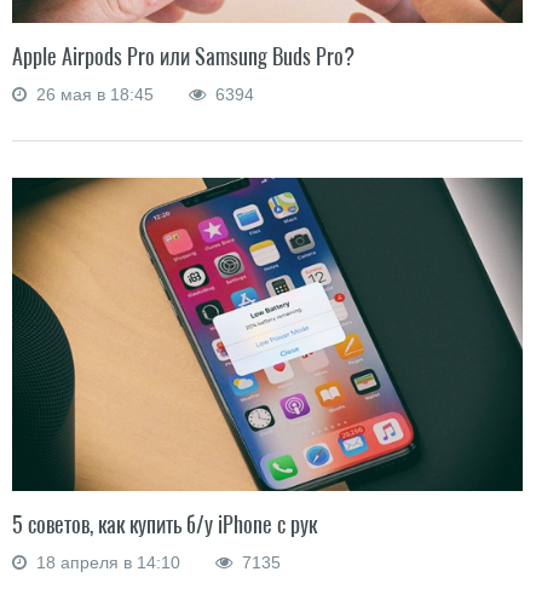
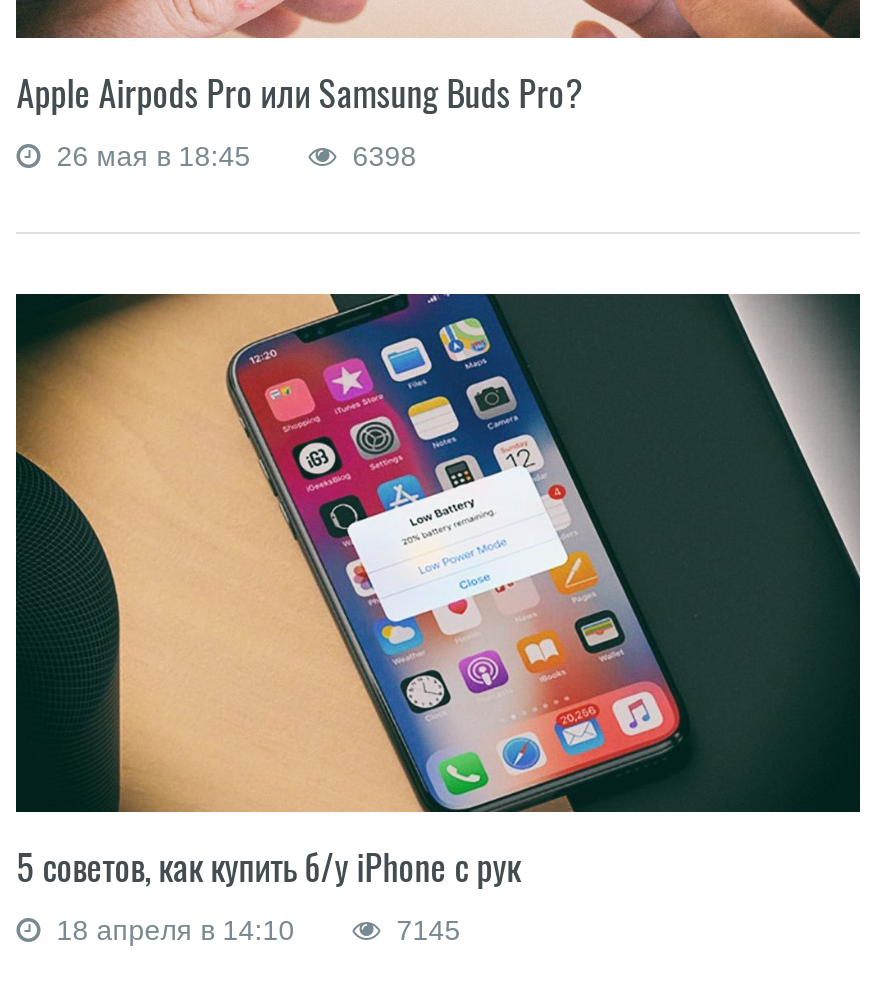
[206,85,254,104] 6394 -> [336,140,416,172] 6398
[233,552,281,571] 7135 -> [380,913,460,945] 7145

